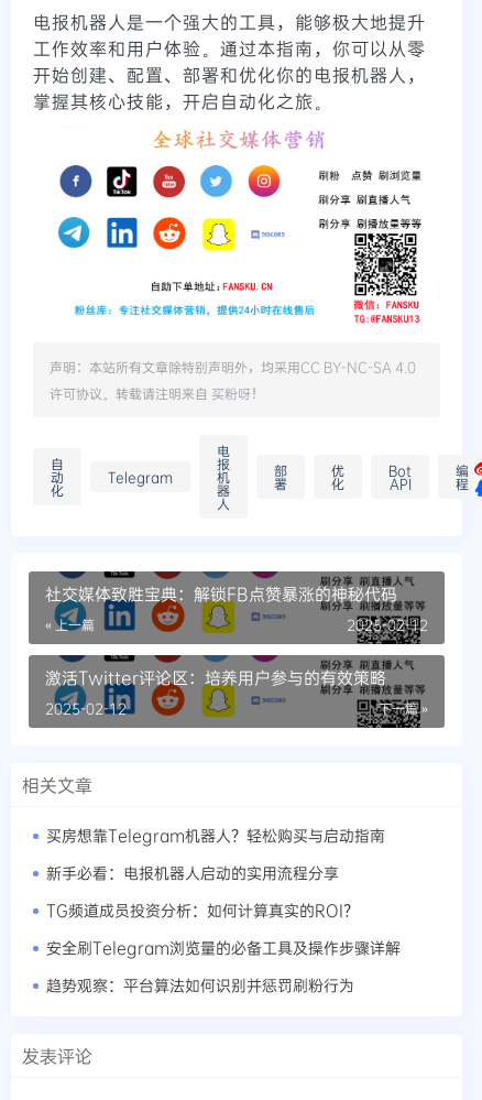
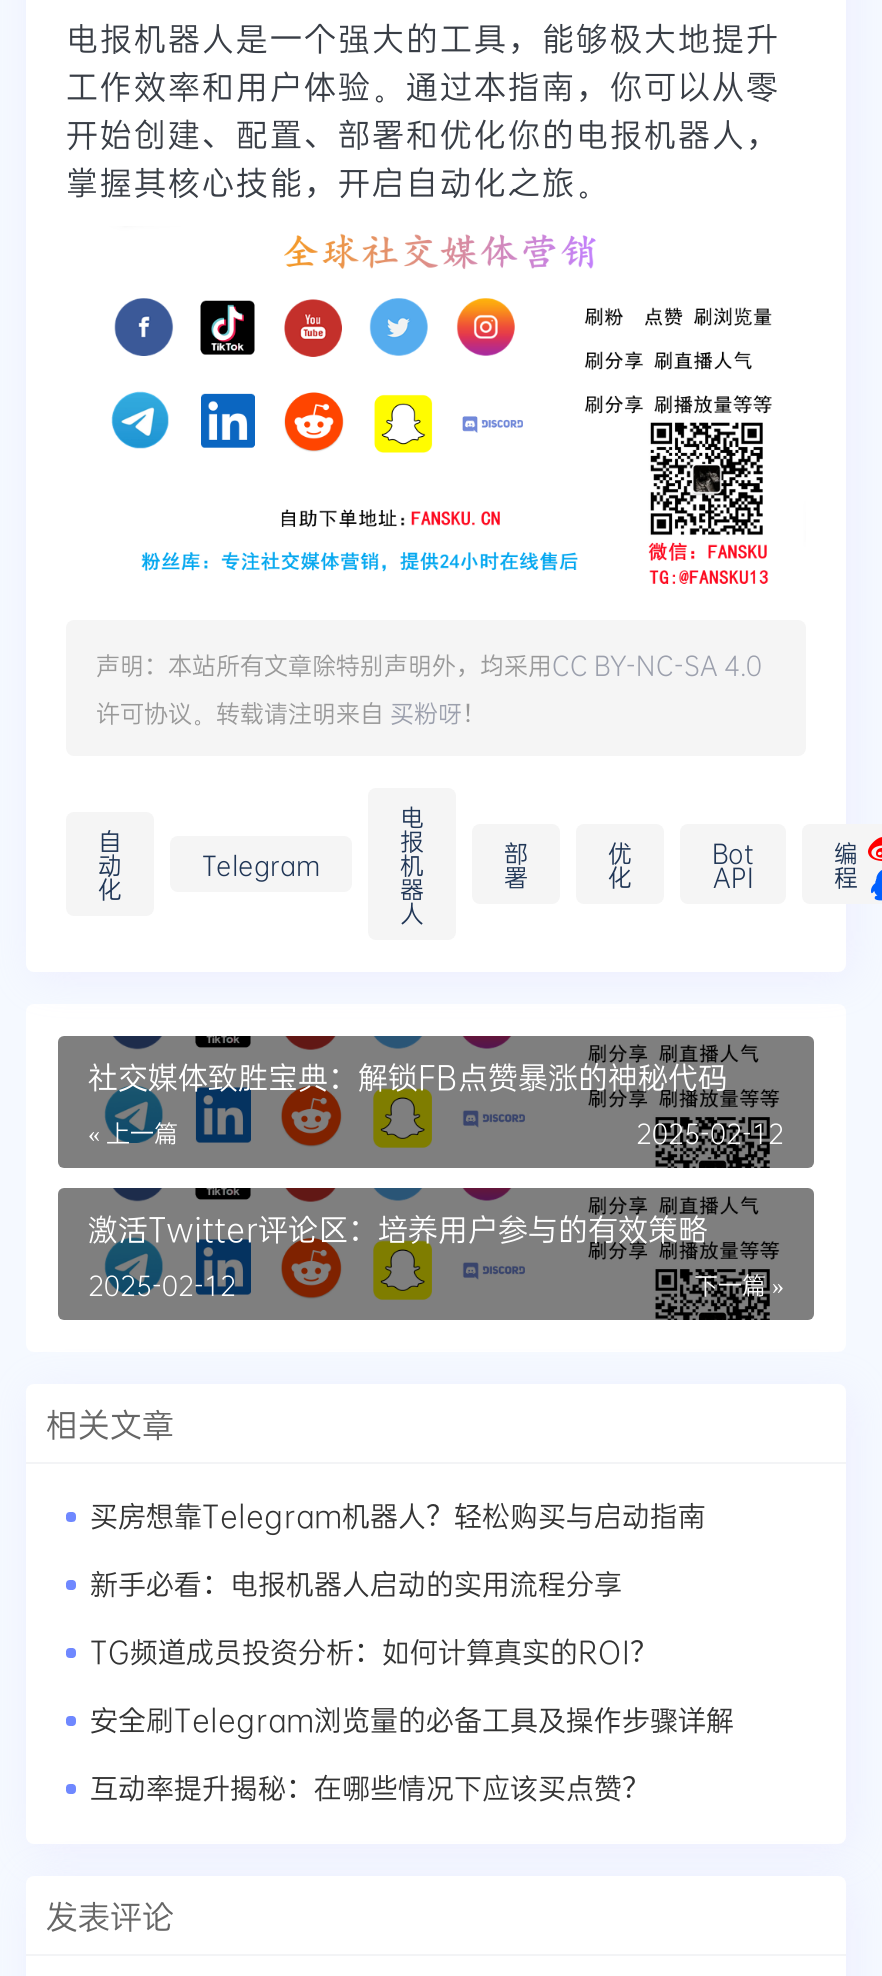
[46,975,354,996] 趋势观察：平台算法如何识别并惩罚刷粉行为 -> [90,1769,650,1807] 互动率提升揭秘：在哪些情况下应该买点赞？

